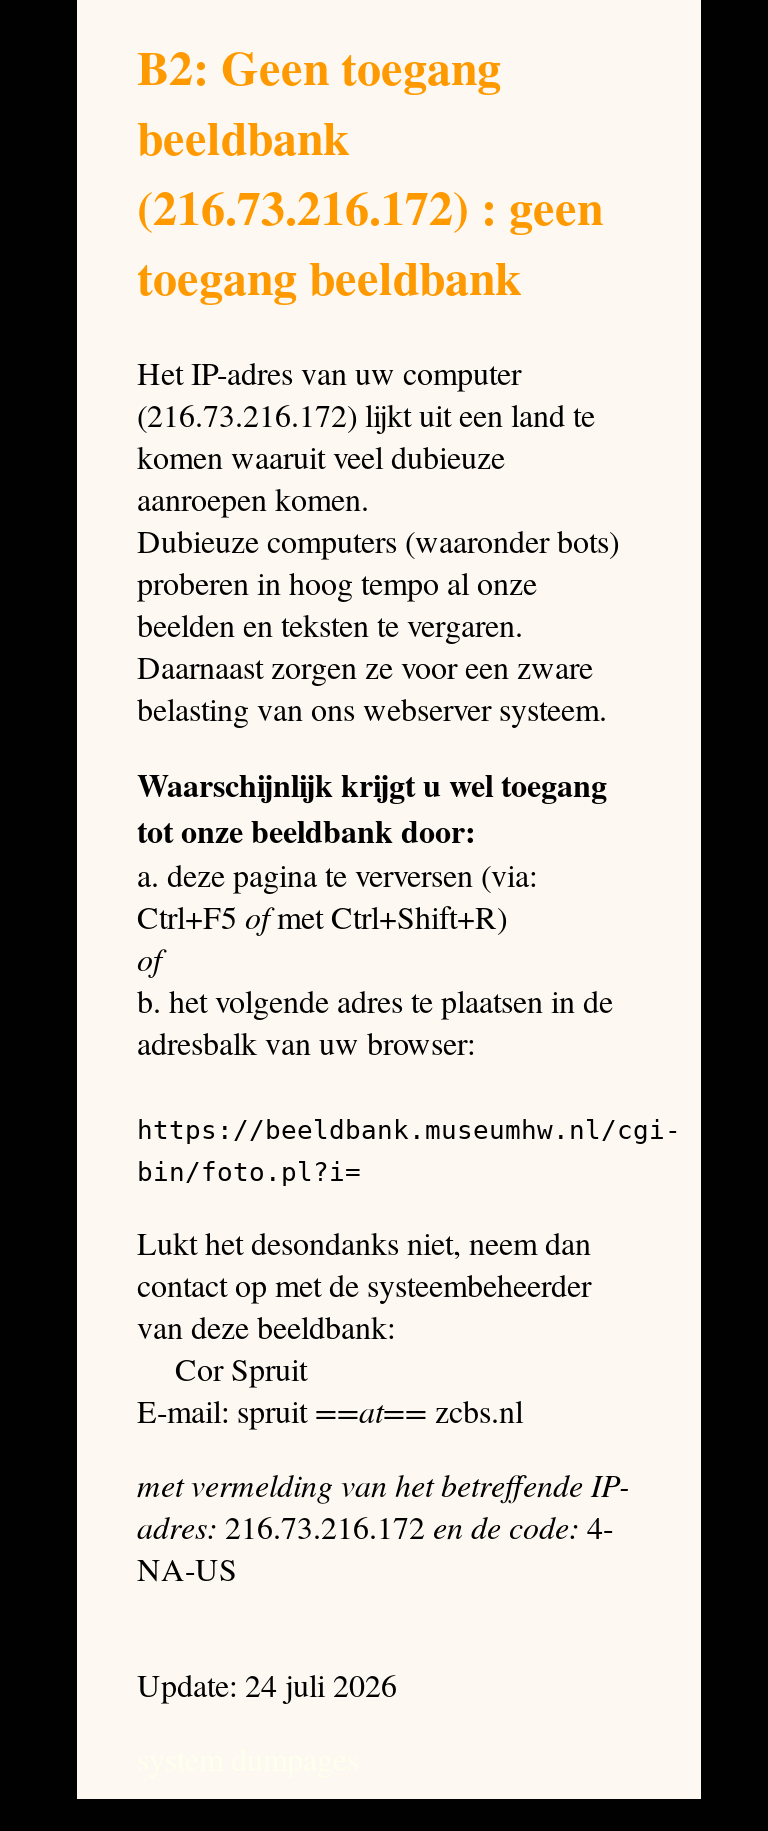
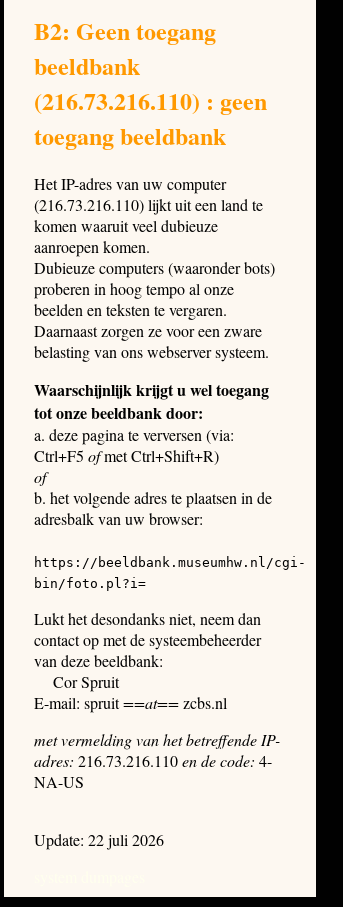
[137,171,603,241] (216.73.216.172) : geen -> [34,83,267,118] (216.73.216.110) : geen
[137,393,595,435] (216.73.216.172) lijkt uit een land te -> [34,194,263,215] (216.73.216.110) lijkt uit een land te
[137,1505,613,1547] adres: 216.73.216.172 en de code: 4- -> [34,750,272,771] adres: 216.73.216.110 en de code: 4-
[137,1663,397,1705] Update: 24 juli 2026 -> [34,829,164,850] Update: 22 juli 2026

